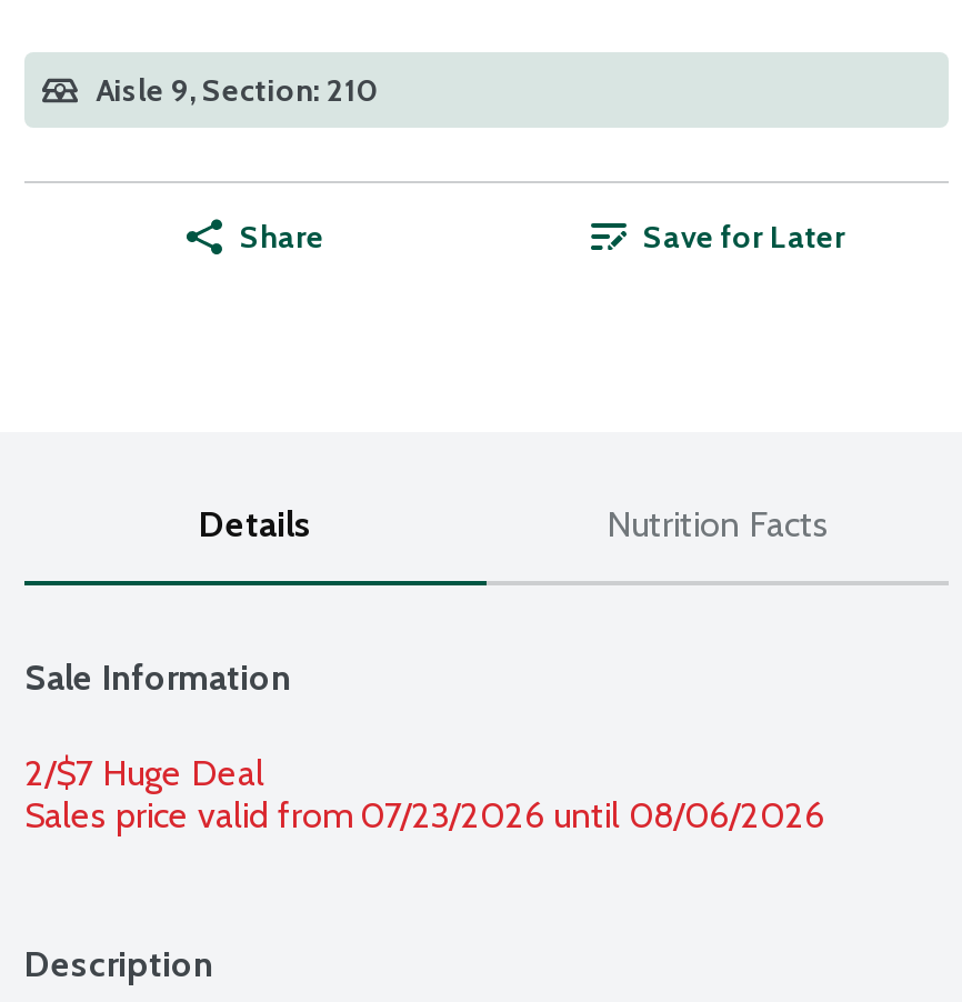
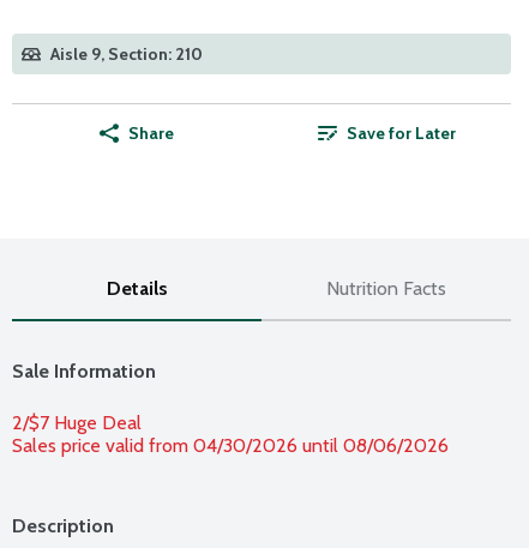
[24,795,824,837] Sales price valid from 07/23/2026 until 08/06/2026 -> [12,434,449,457] Sales price valid from 04/30/2026 until 08/06/2026

